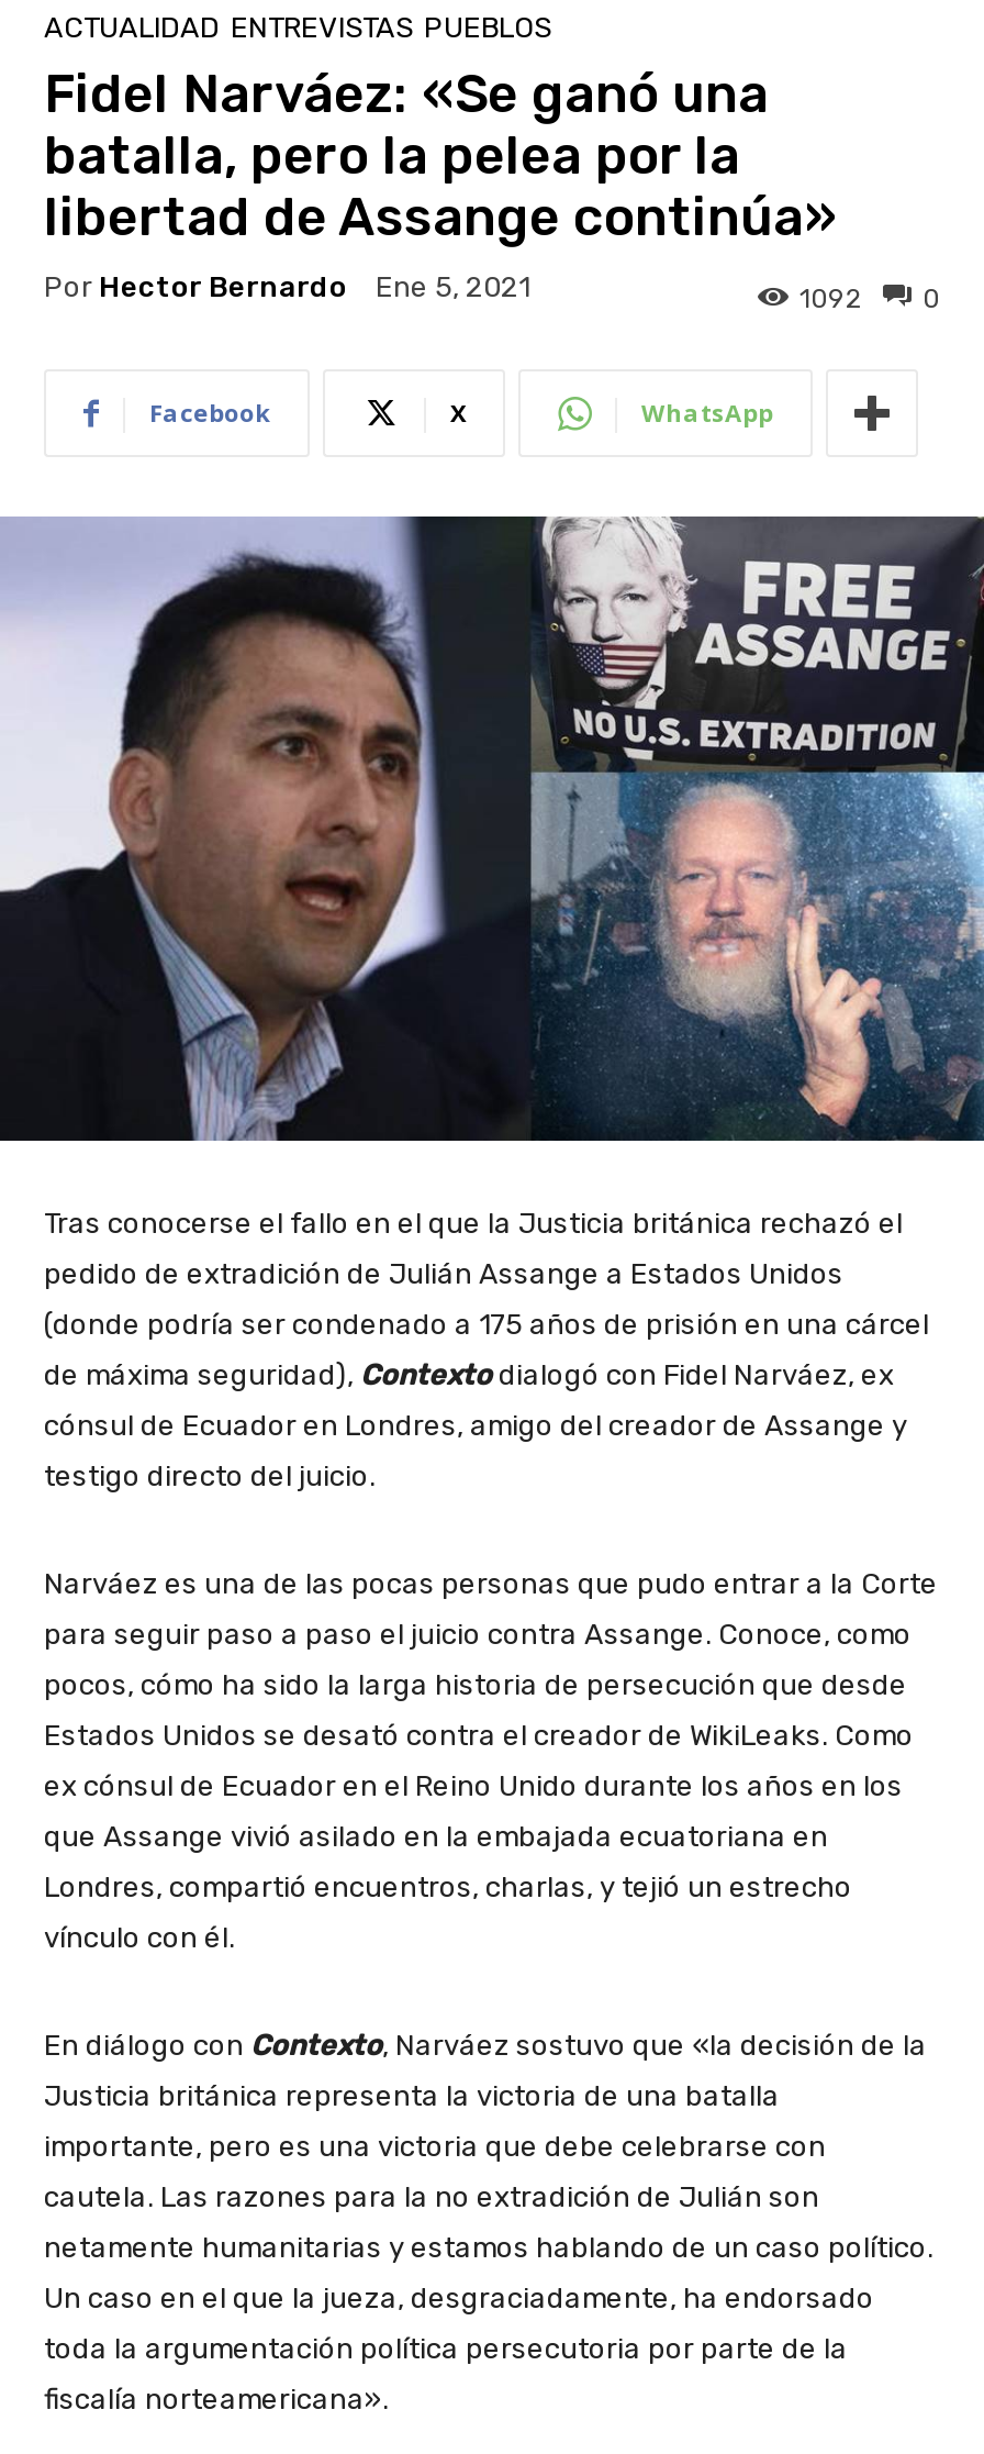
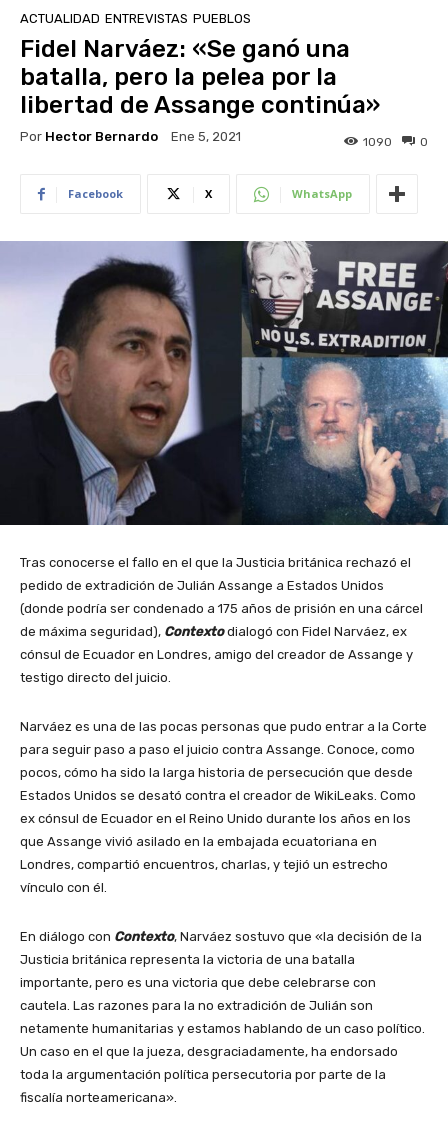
[800,283,940,314] 1092 0 -> [363,135,428,149] 1090 0

